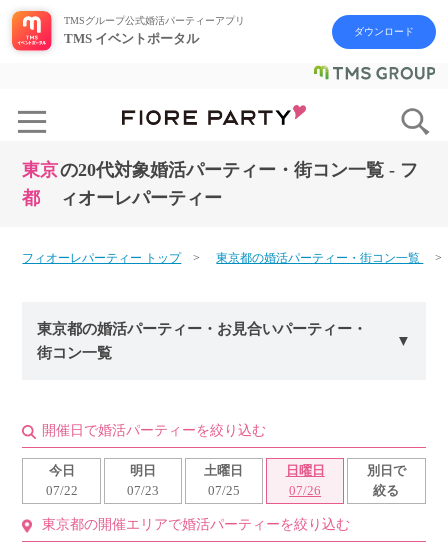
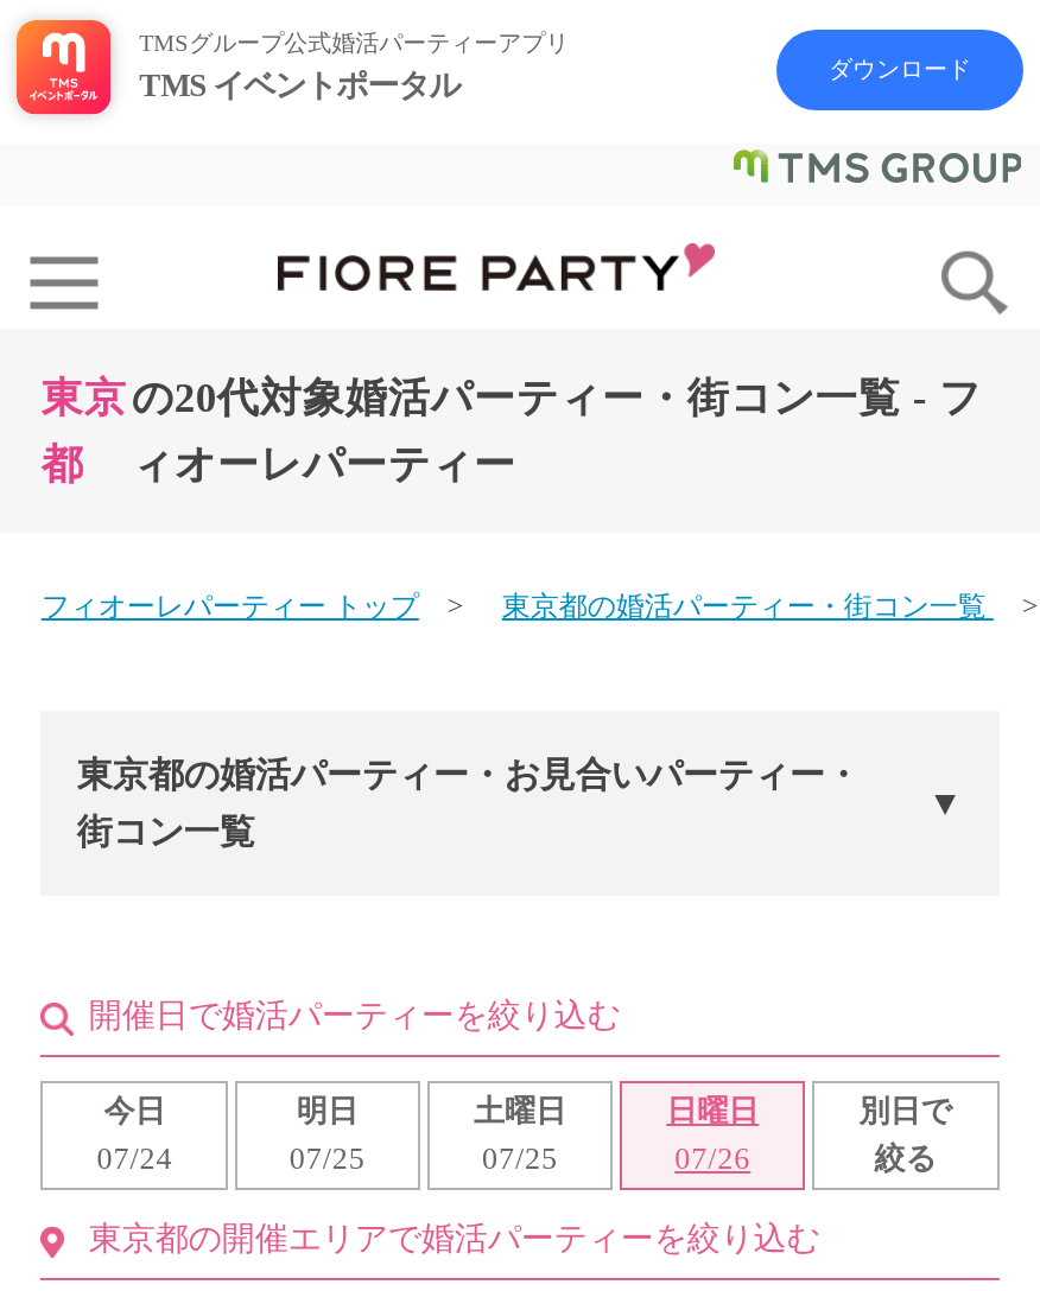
[46,483,78,498] 07/22 -> [97,1140,173,1175] 07/24
[127,483,159,498] 07/23 -> [289,1140,365,1175] 07/25

